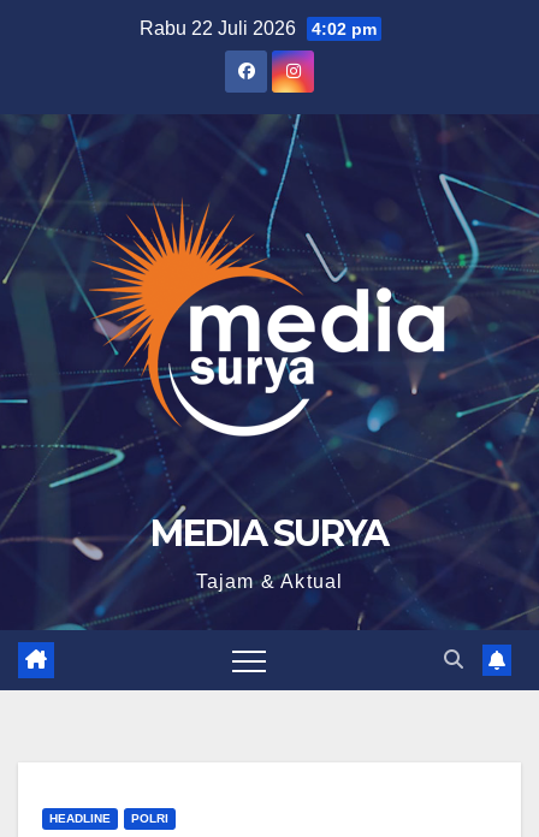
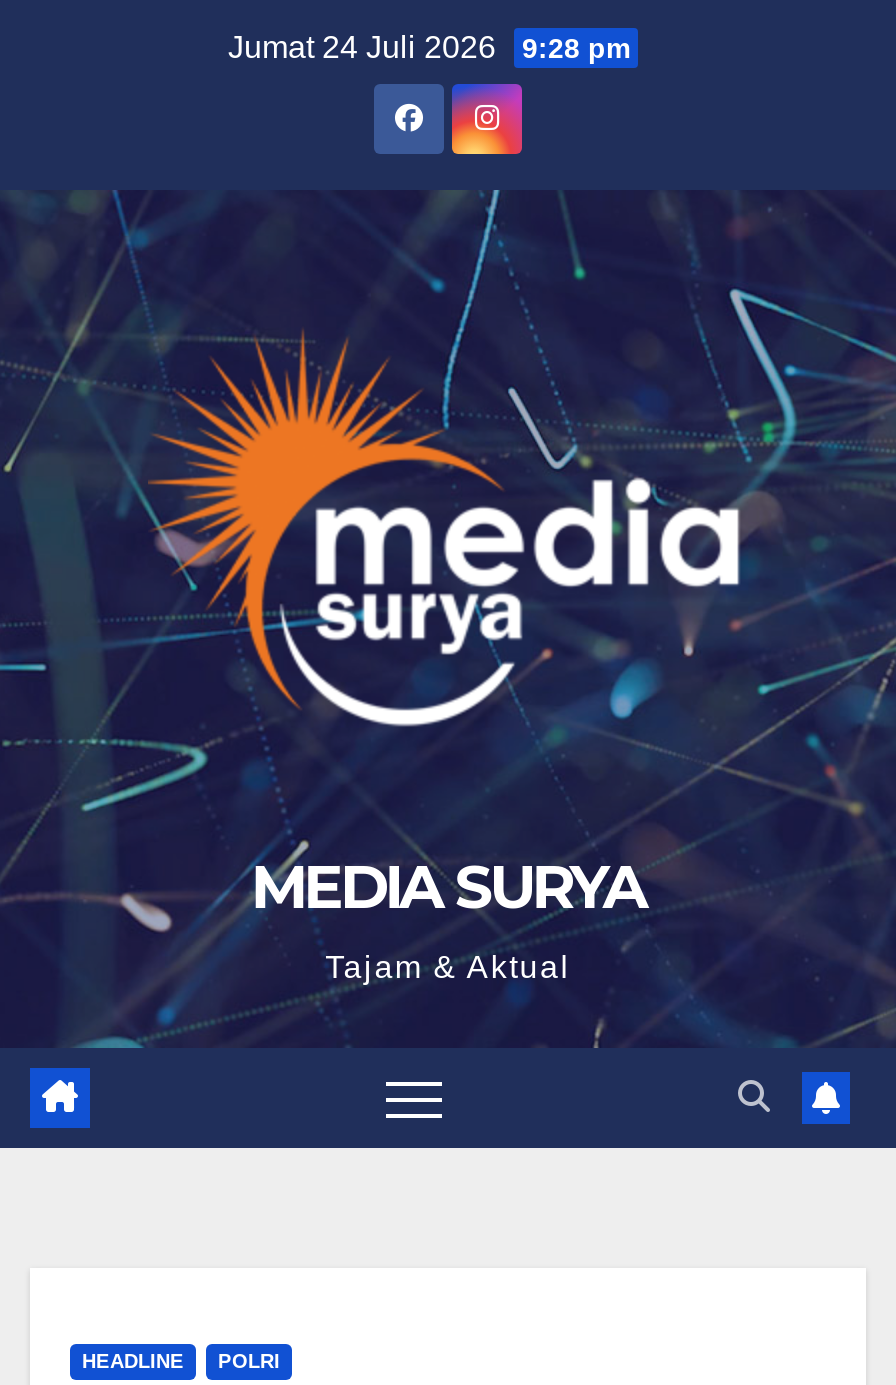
[140,18,377,38] Rabu 22 Juli 2026 4:02 pm -> [228,30,630,64] Jumat 24 Juli 2026 9:28 pm

